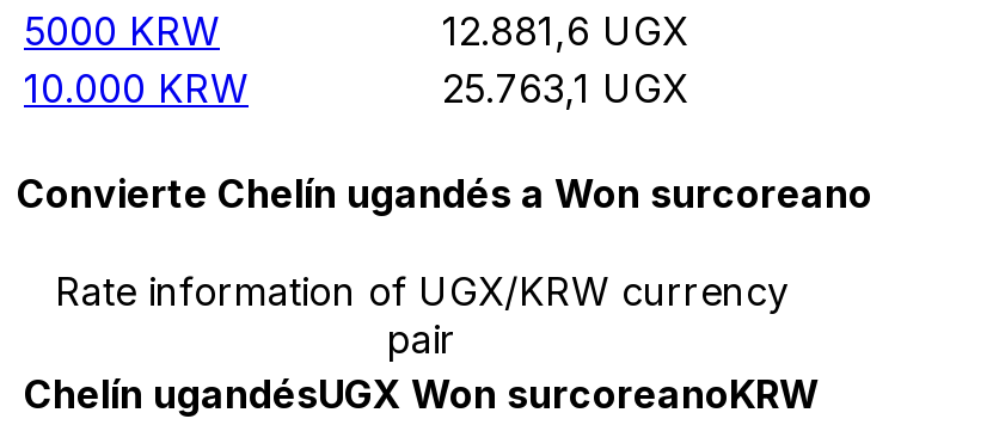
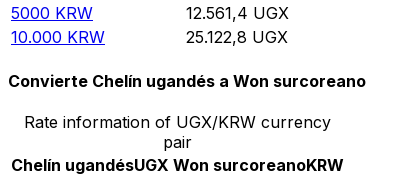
[442,7,688,54] 12.881,6 UGX -> [186,3,289,23] 12.561,4 UGX
[442,64,688,112] 25.763,1 UGX -> [186,27,288,47] 25.122,8 UGX

